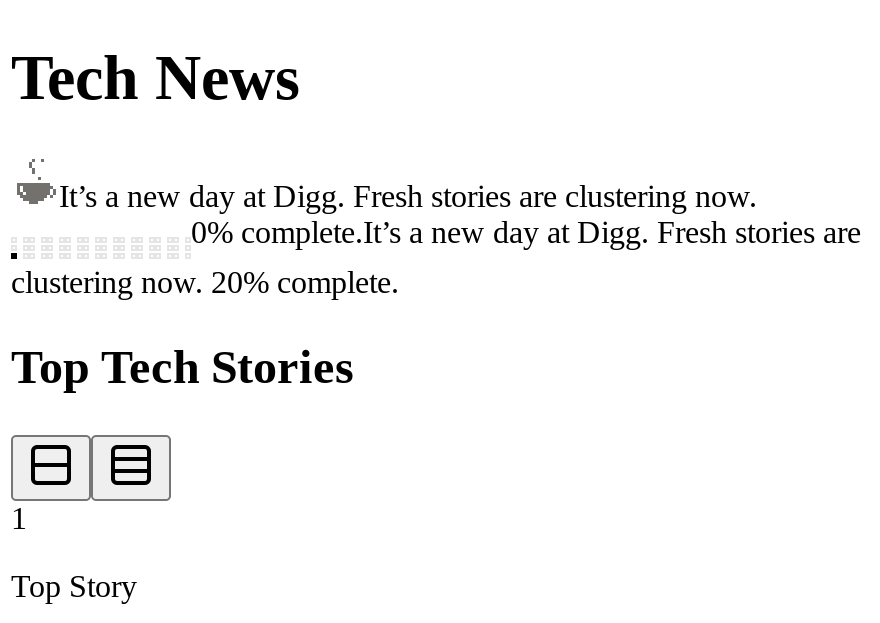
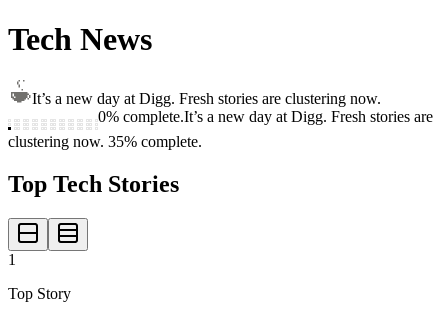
[11,265,399,299] clustering now. 20% complete. -> [8,133,202,150] clustering now. 35% complete.

